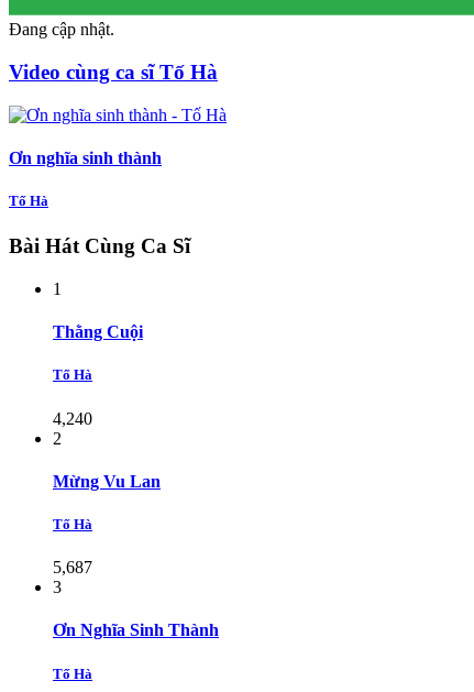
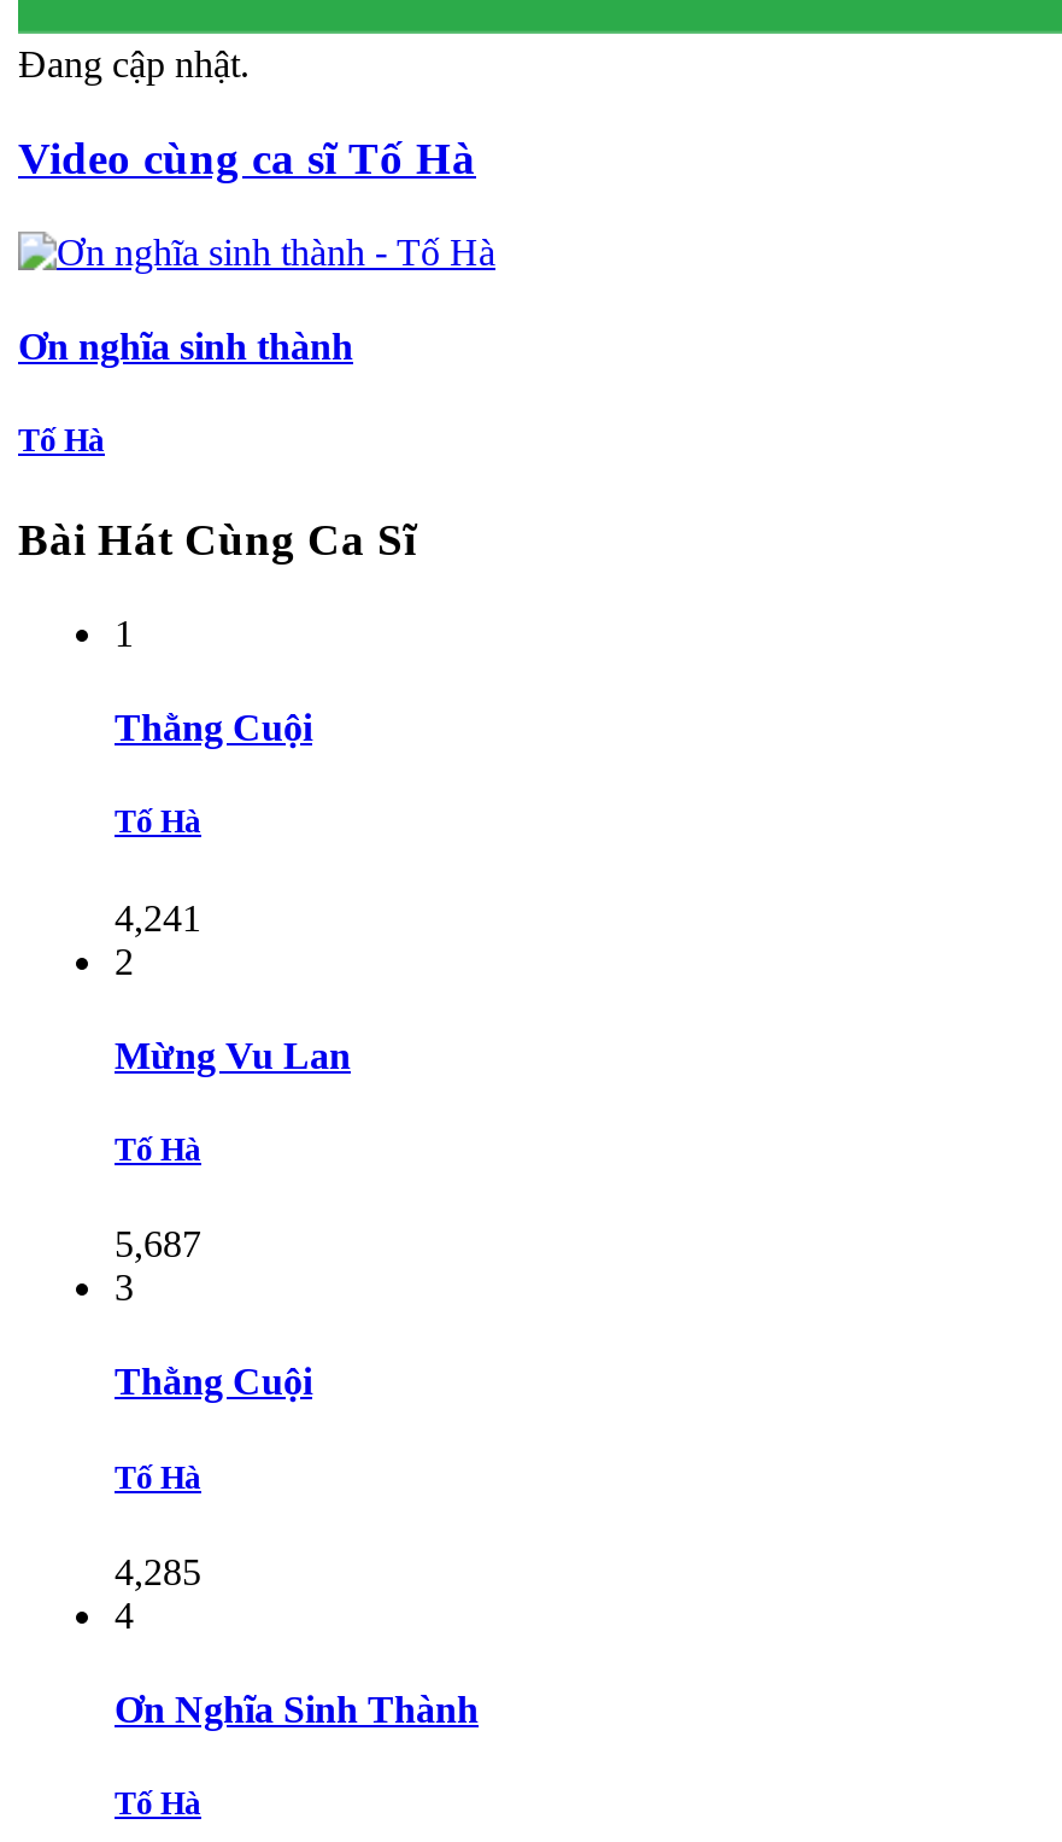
[53,409,92,427] 4,240 -> [115,896,201,937] 4,241
none -> [115,1362,312,1635] Thằng Cuội | Tố Hà | 4,285 | 4

